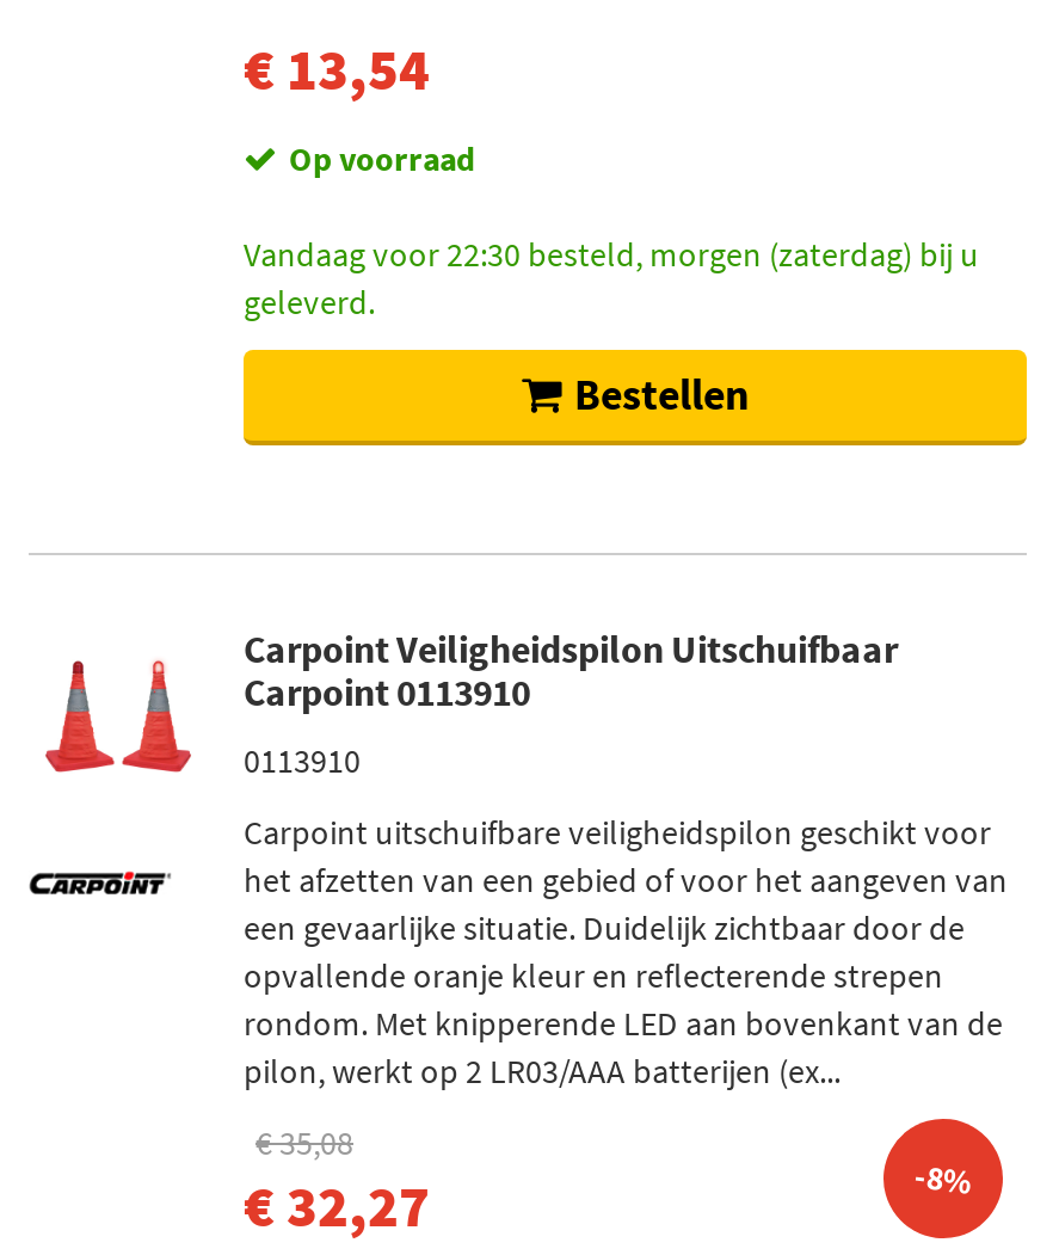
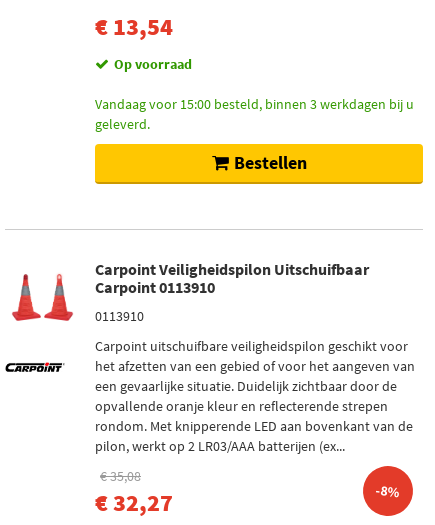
[244,233,979,276] Vandaag voor 22:30 besteld, morgen (zaterdag) bij u -> [95,95,414,113] Vandaag voor 15:00 besteld, binnen 3 werkdagen bij u

